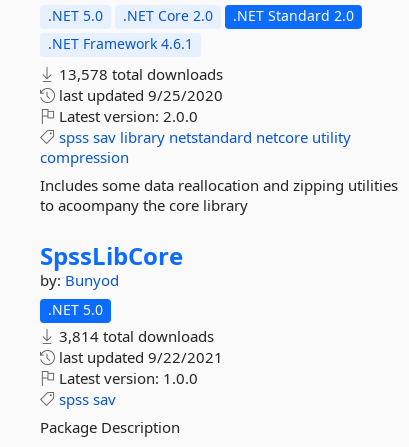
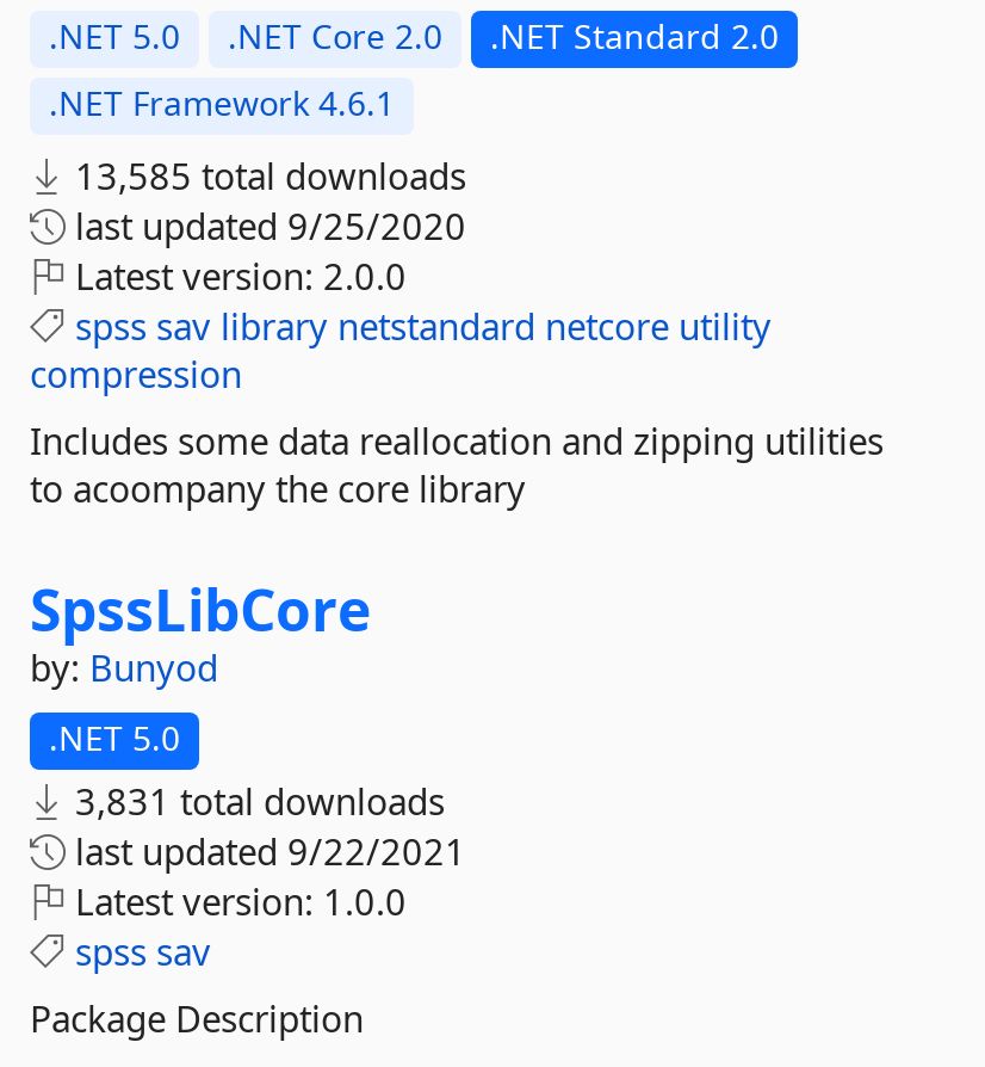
[55,64,223,84] 13,578 total downloads -> [66,152,466,199] 13,585 total downloads
[55,326,214,346] 3,814 total downloads -> [66,777,445,825] 3,831 total downloads

